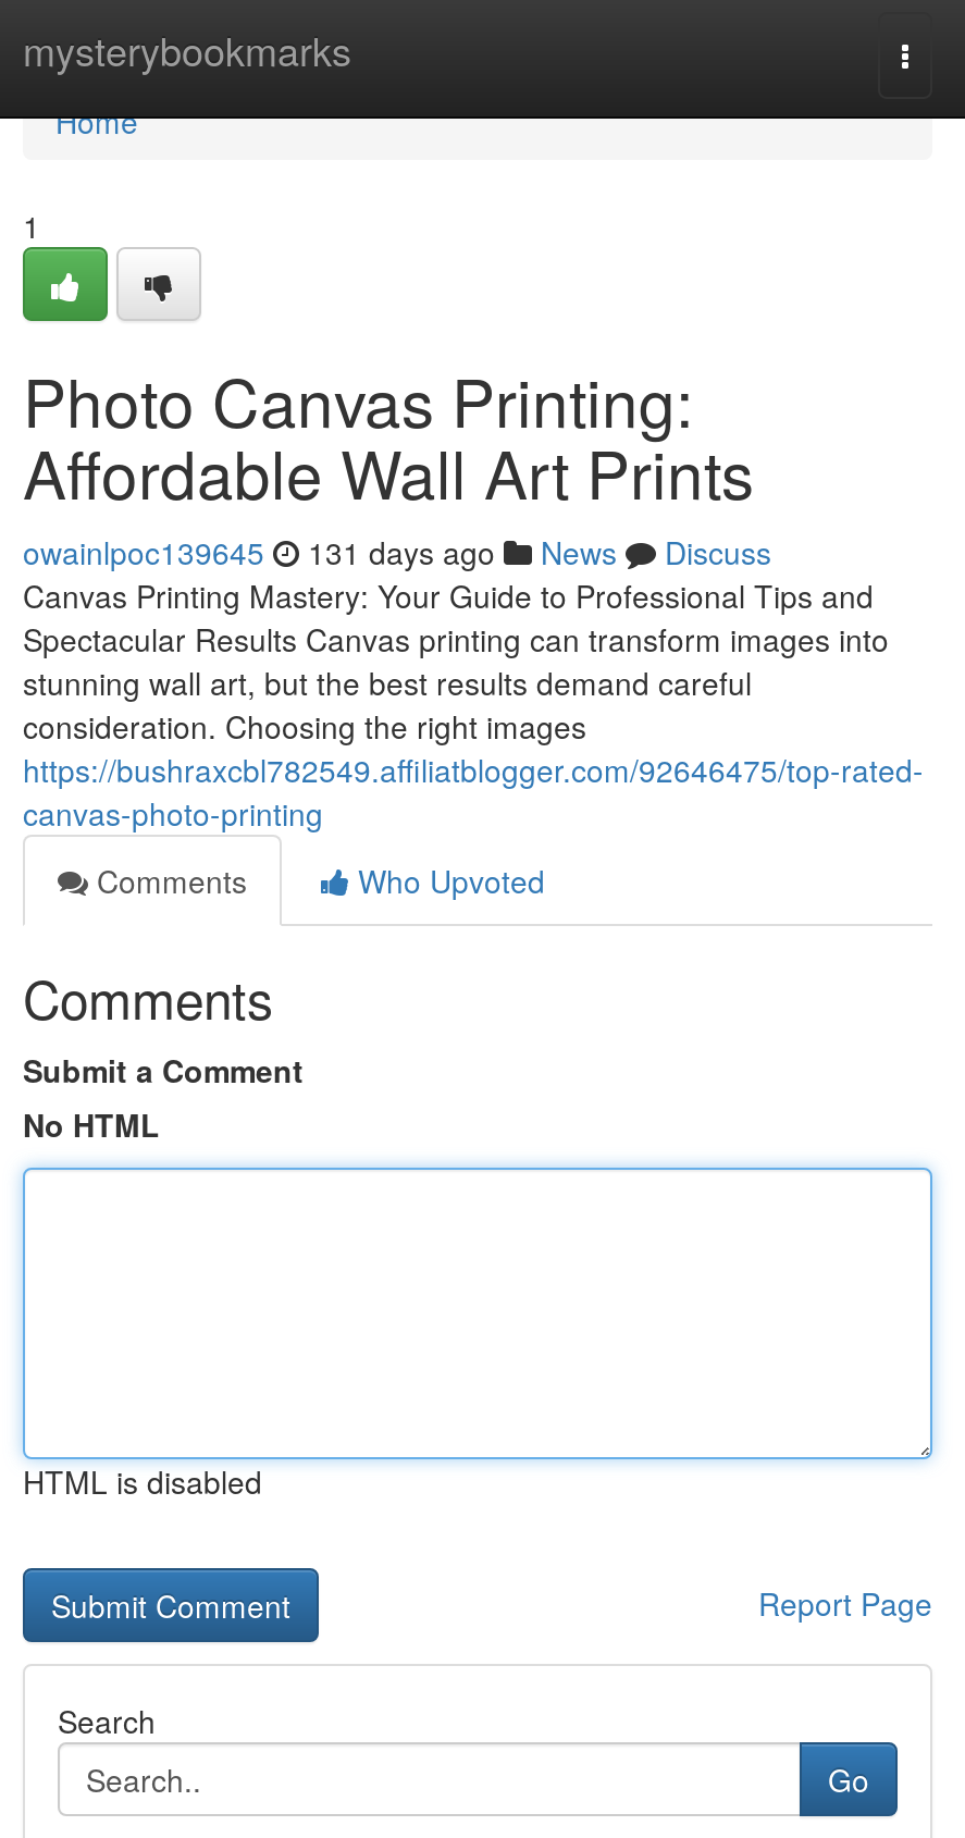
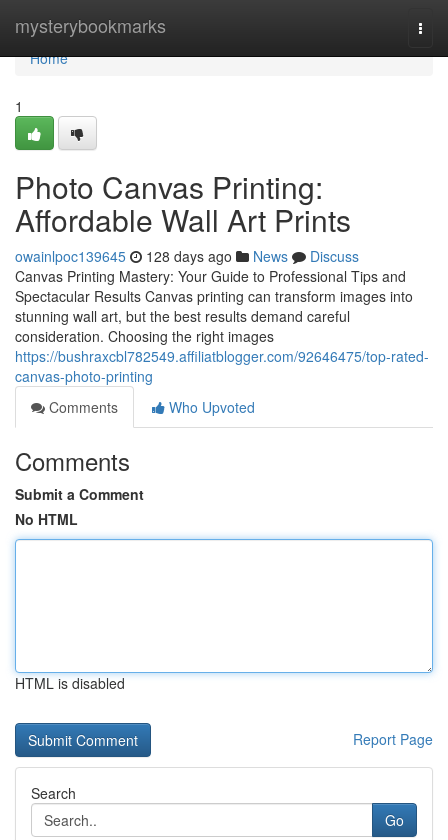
[23,530,771,573] owainlpoc139645 131 days ago News Discuss -> [15,246,359,266] owainlpoc139645 128 days ago News Discuss

